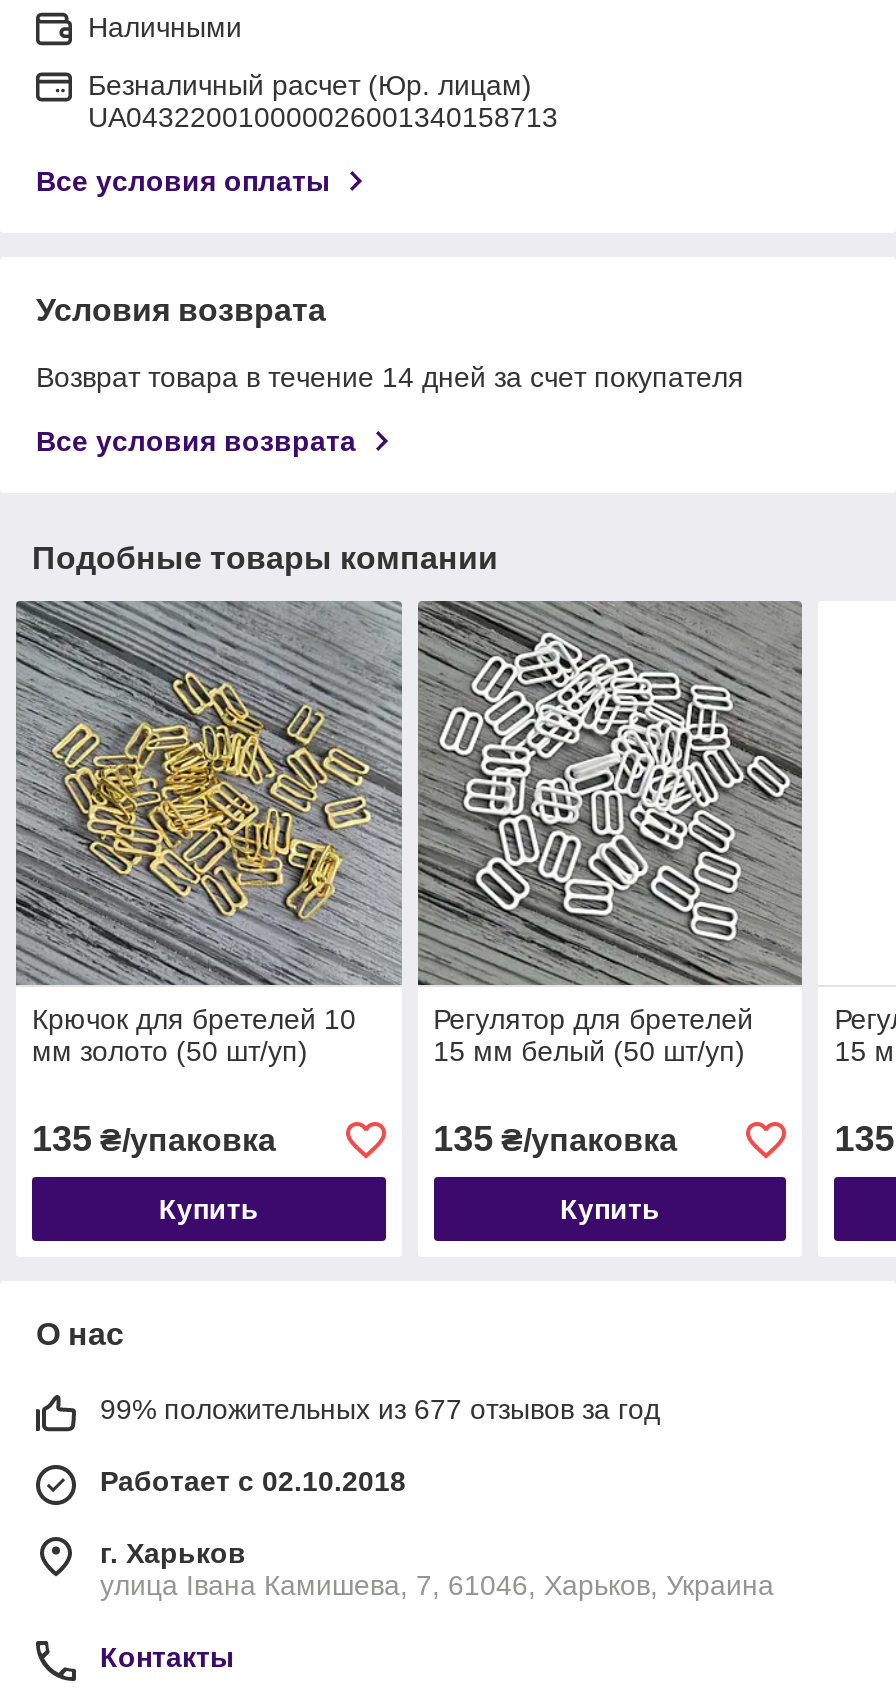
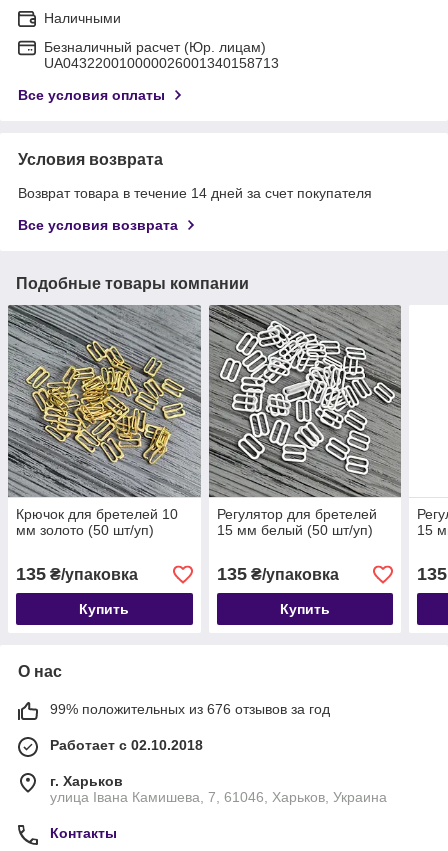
[100,1394,660,1426] 99% положительных из 677 отзывов за год -> [50,701,330,717] 99% положительных из 676 отзывов за год

